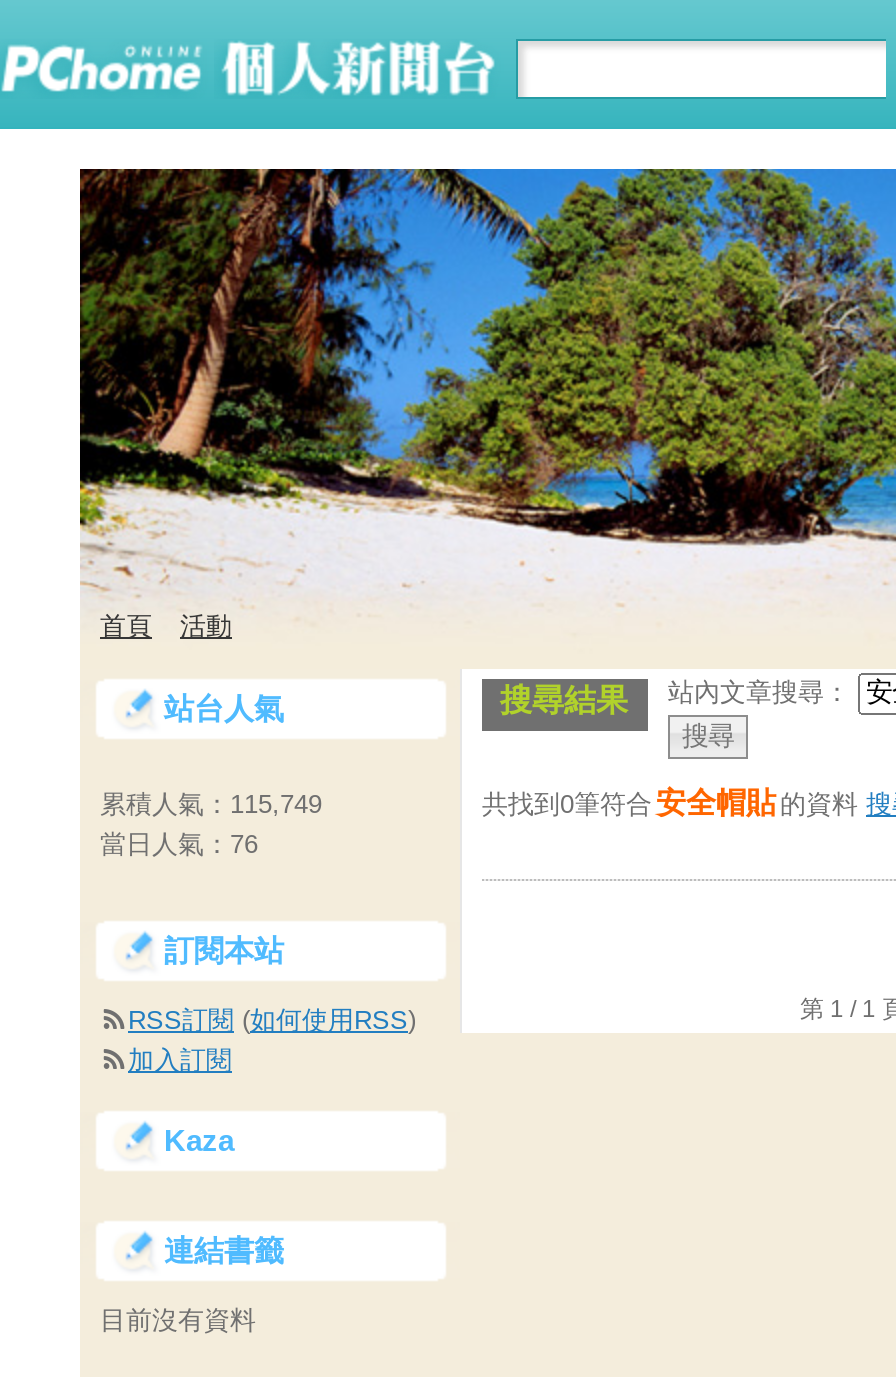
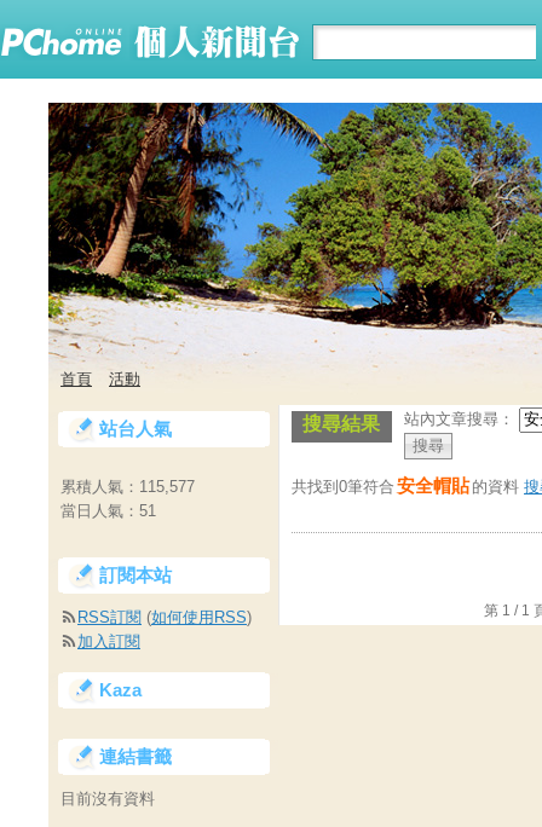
[100,789,322,819] 累積人氣：115,749 -> [60,478,195,496] 累積人氣：115,577
[100,829,258,859] 當日人氣：76 -> [60,502,156,520] 當日人氣：51

